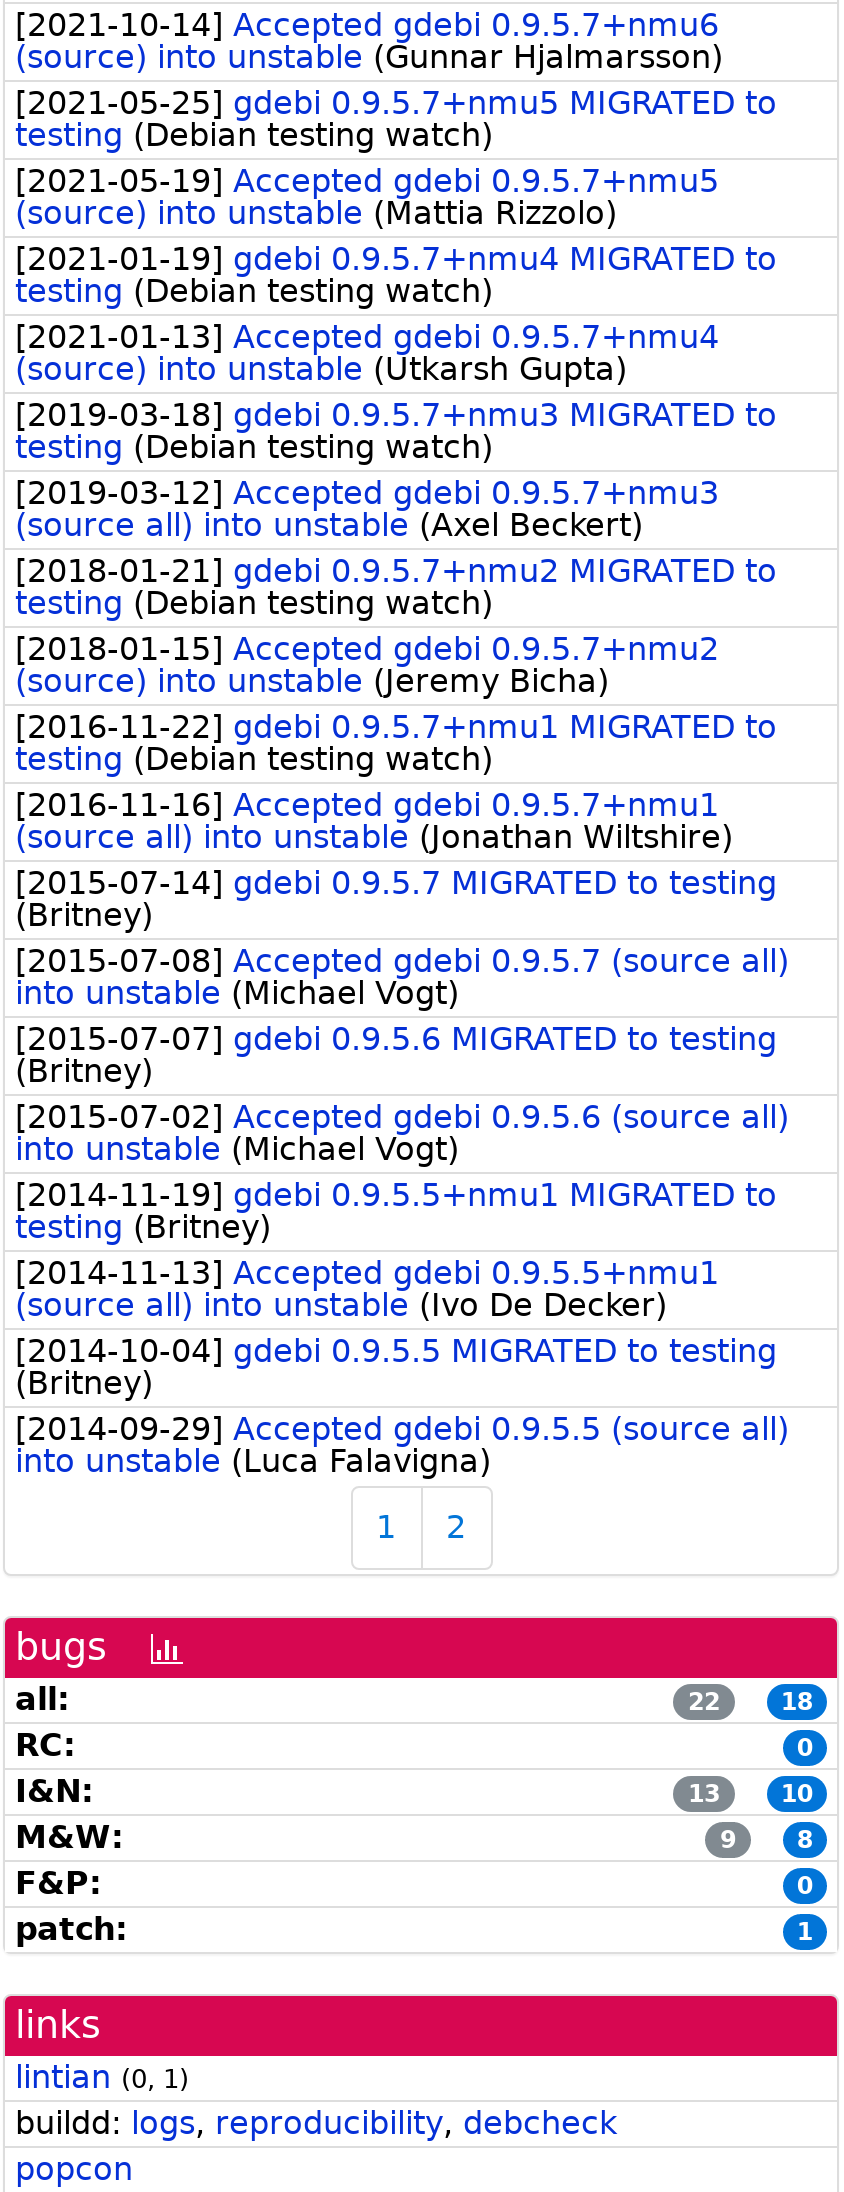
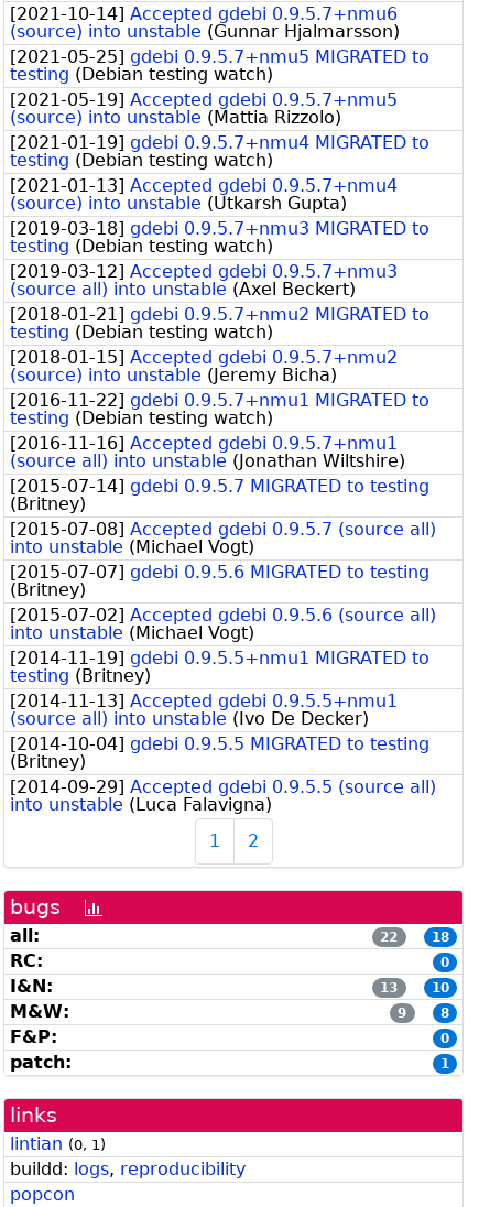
[15,2104,617,2142] buildd: logs, reproducibility, debcheck -> [10,1159,246,1179] buildd: logs, reproducibility

